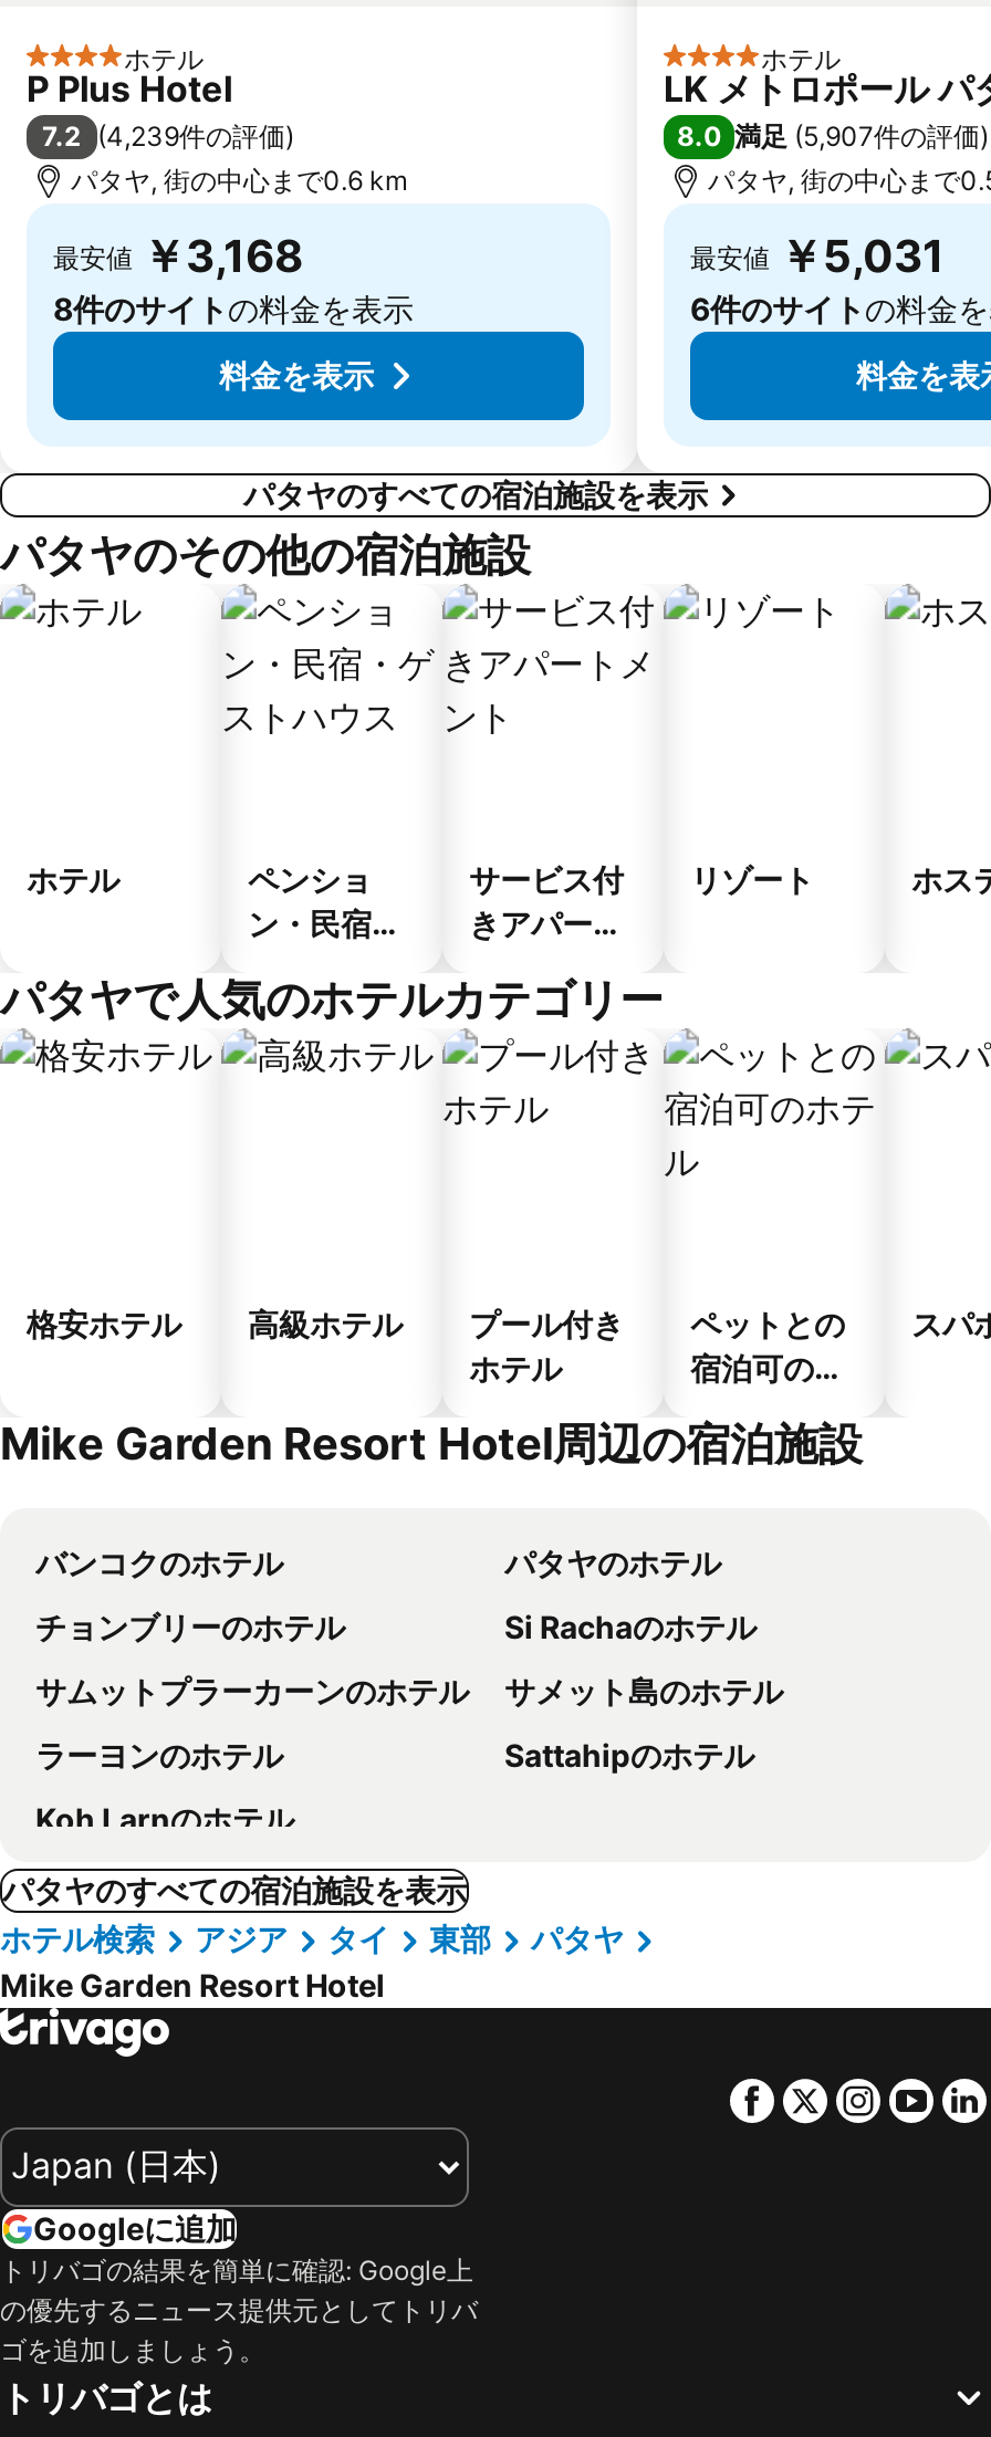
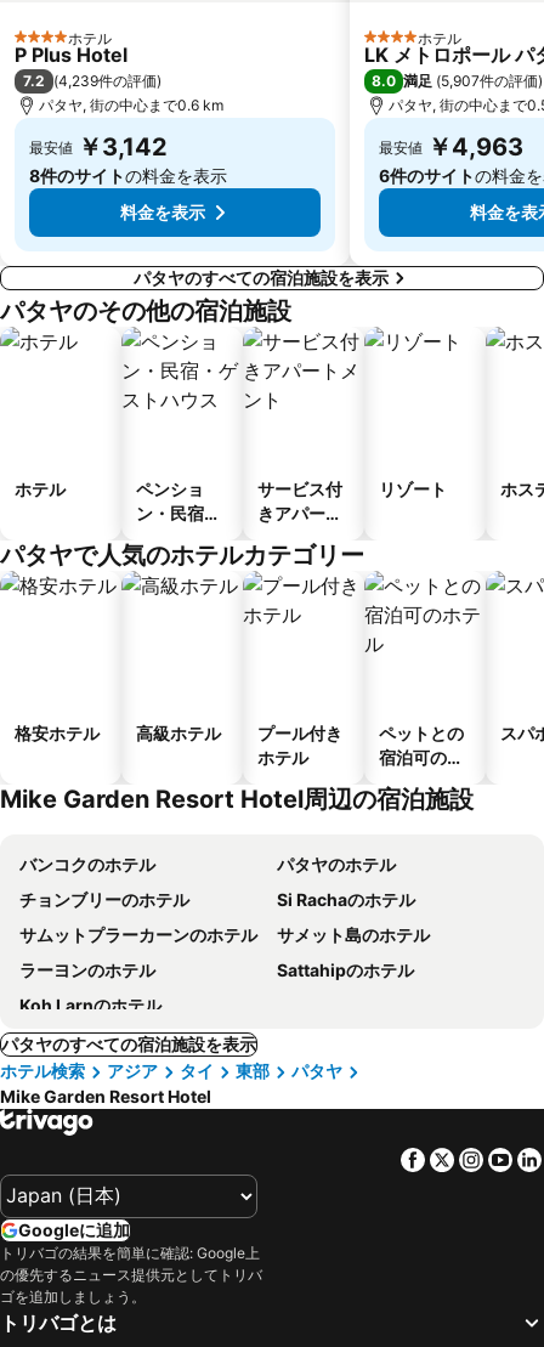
[53,229,303,282] 最安値 ￥3,168 -> [29,132,168,161] 最安値 ￥3,142
[690,229,945,282] 最安値 ￥5,031 -> [379,132,523,161] 最安値 ￥4,963

